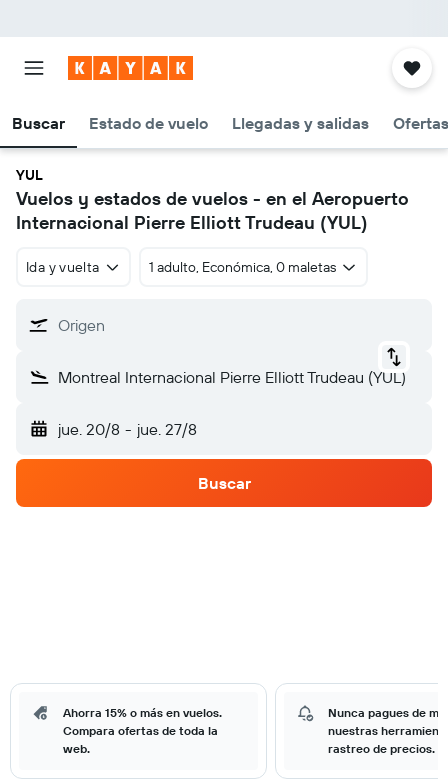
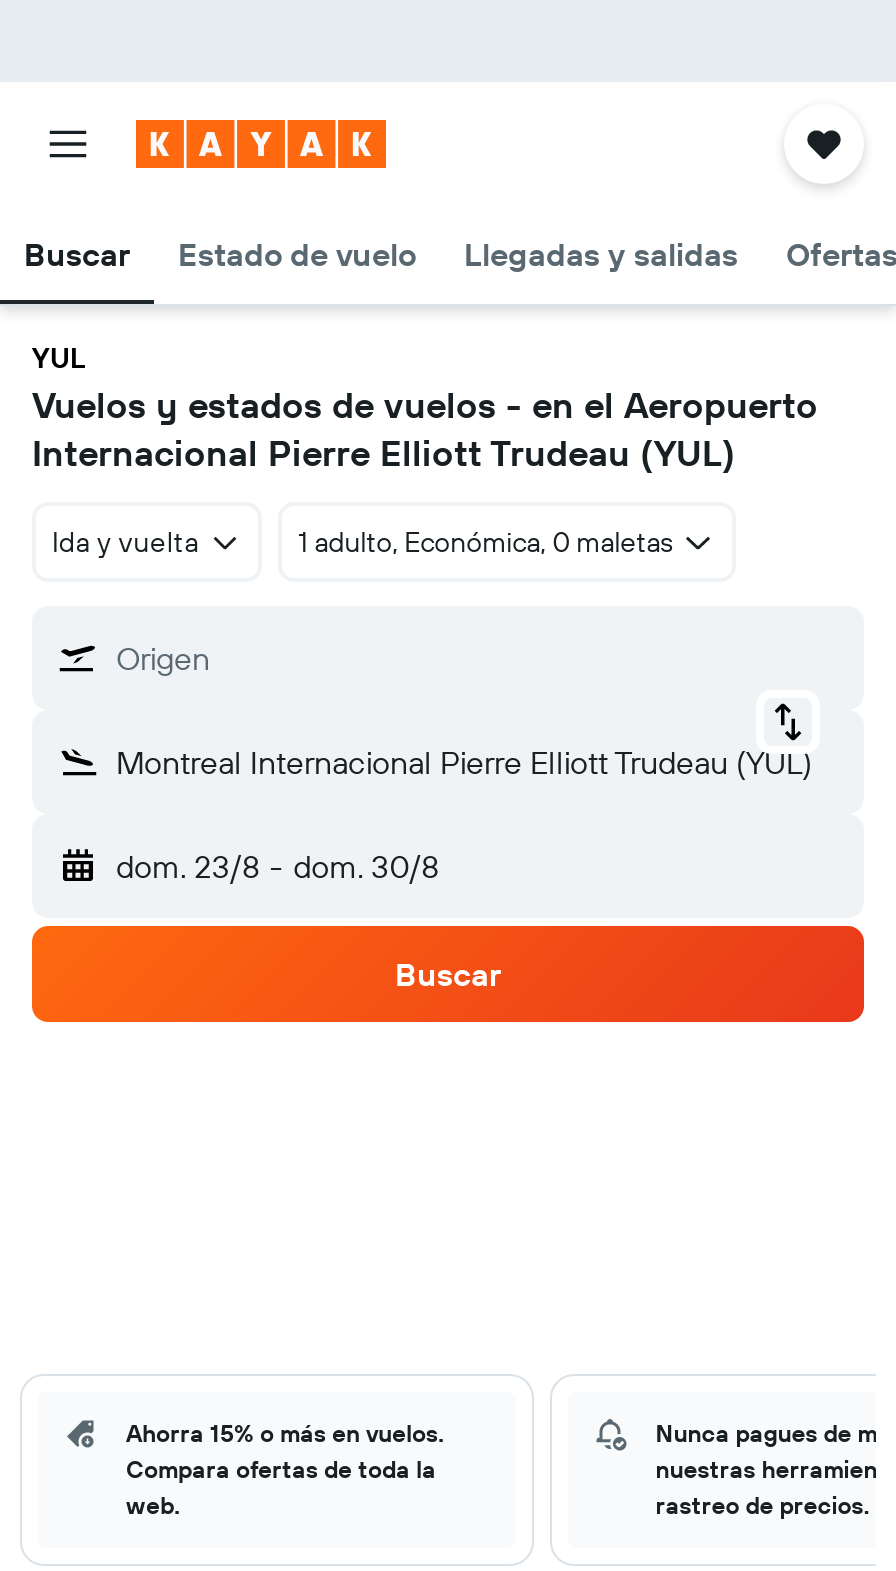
[58,419,197,439] jue. 20/8 - jue. 27/8 -> [116,846,439,886] dom. 23/8 - dom. 30/8

